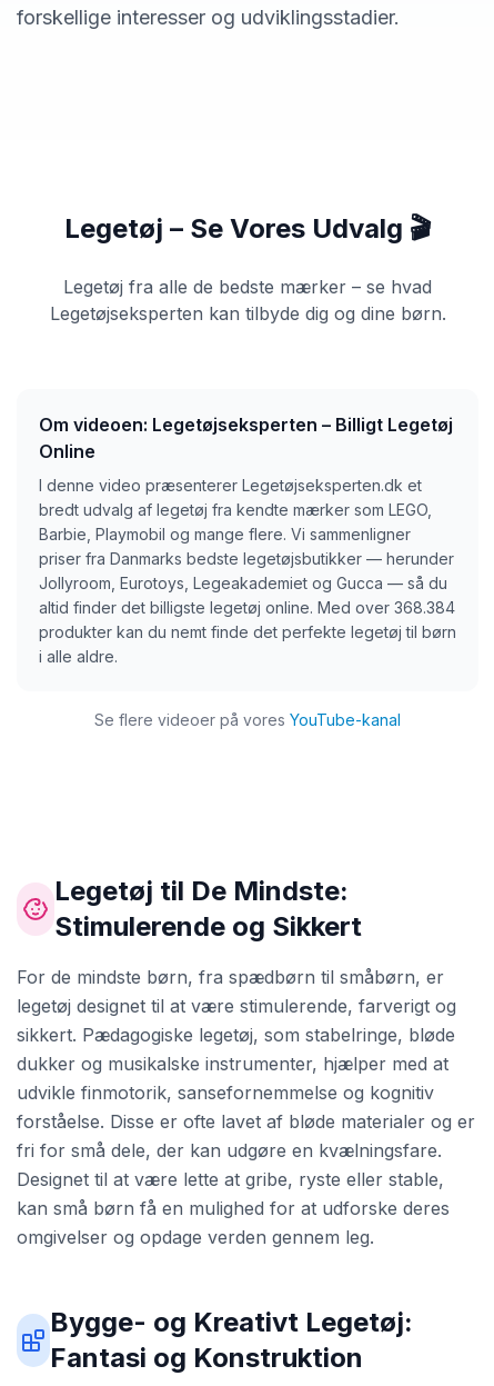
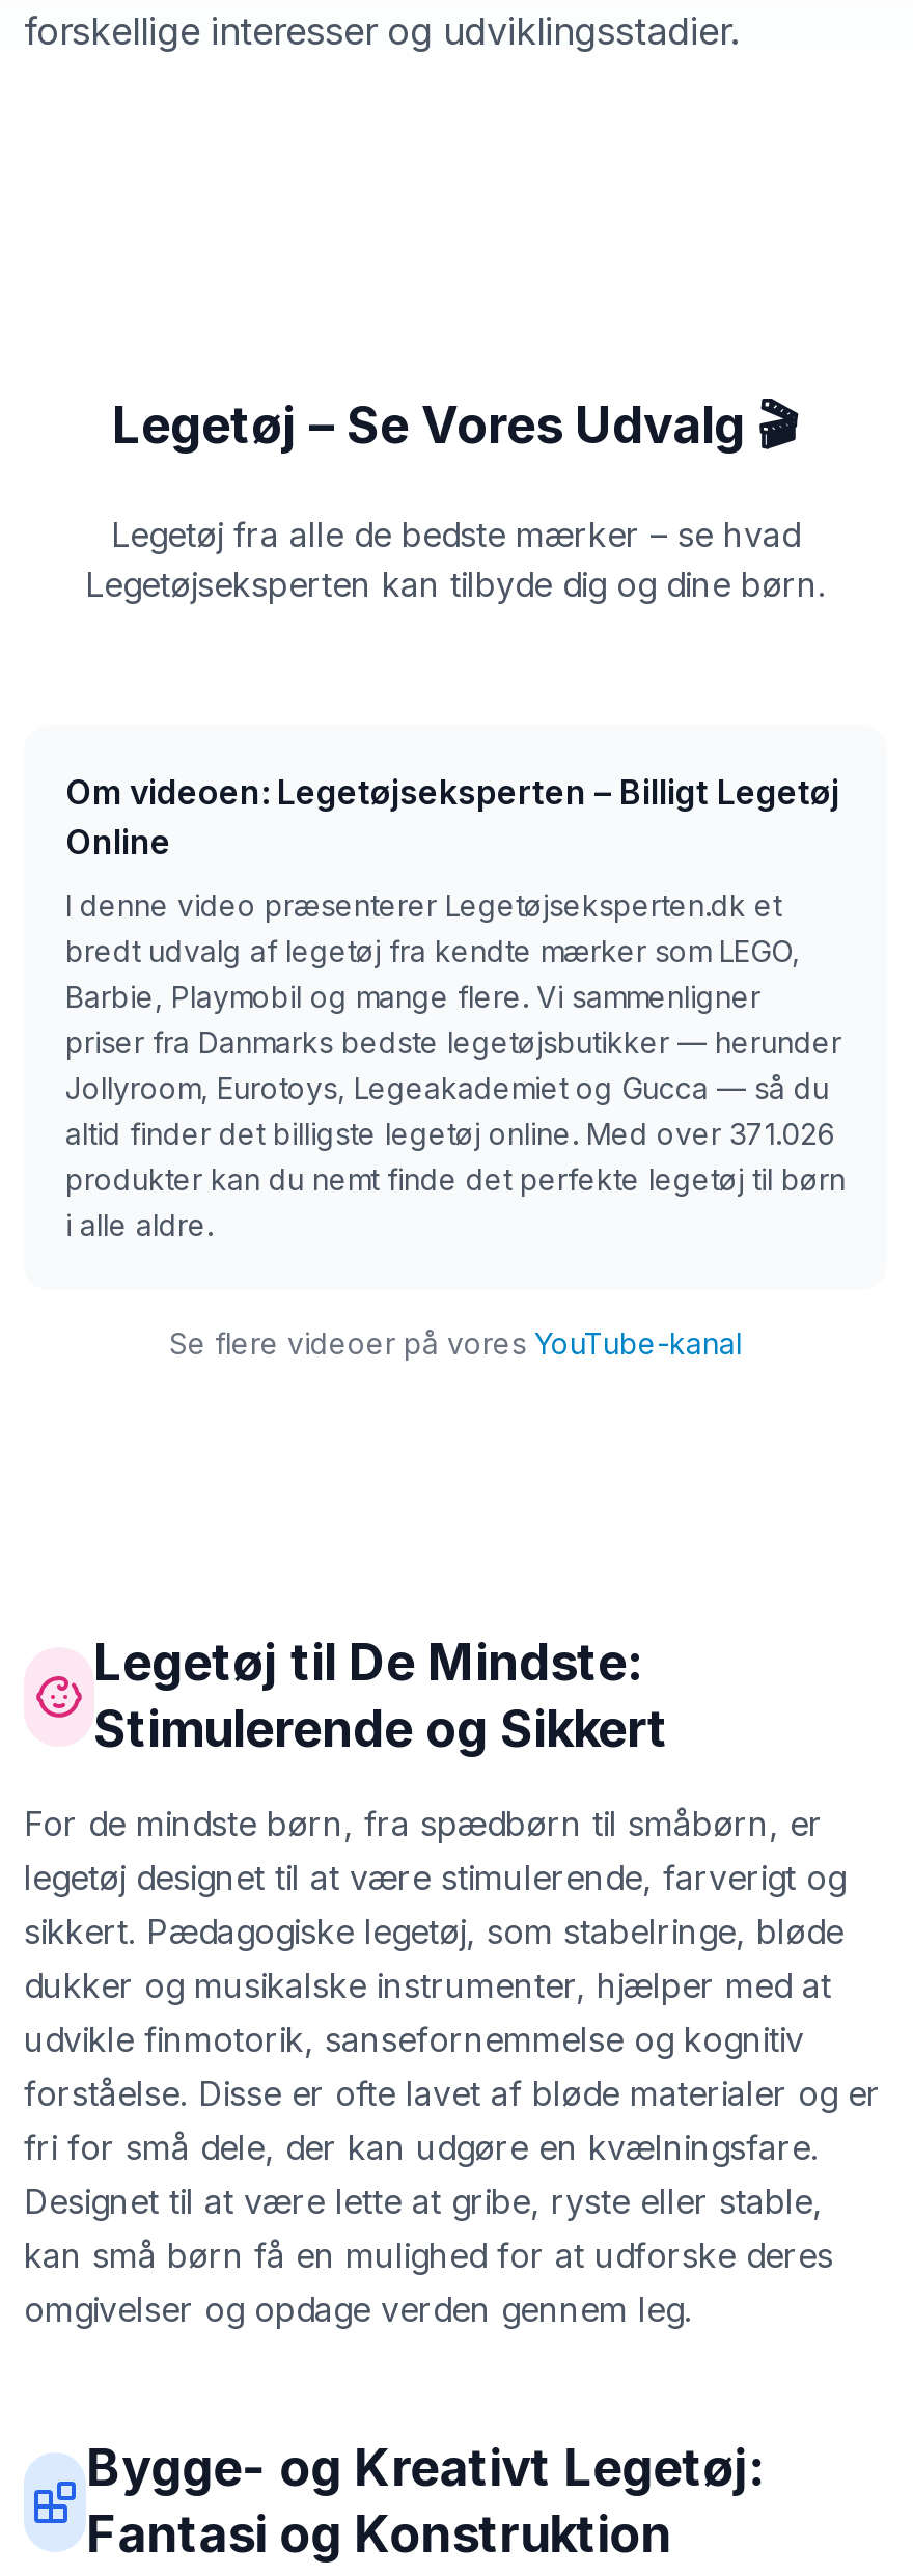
[39,598,455,617] altid finder det billigste legetøj online. Med over 368.384 -> [65,1116,835,1151] altid finder det billigste legetøj online. Med over 371.026

